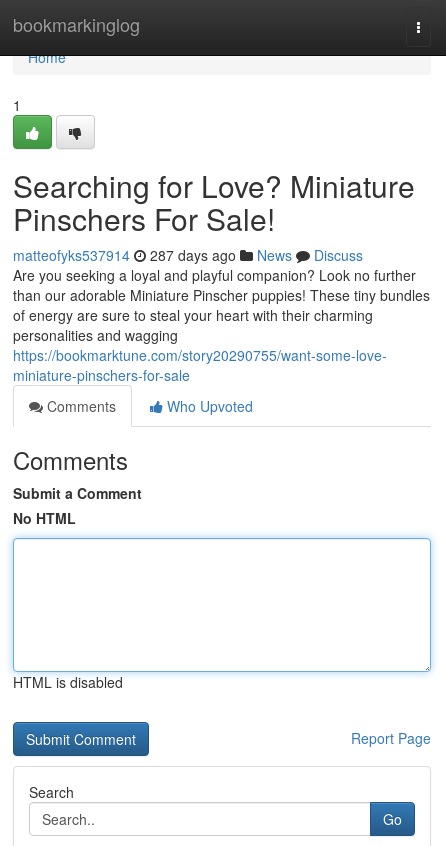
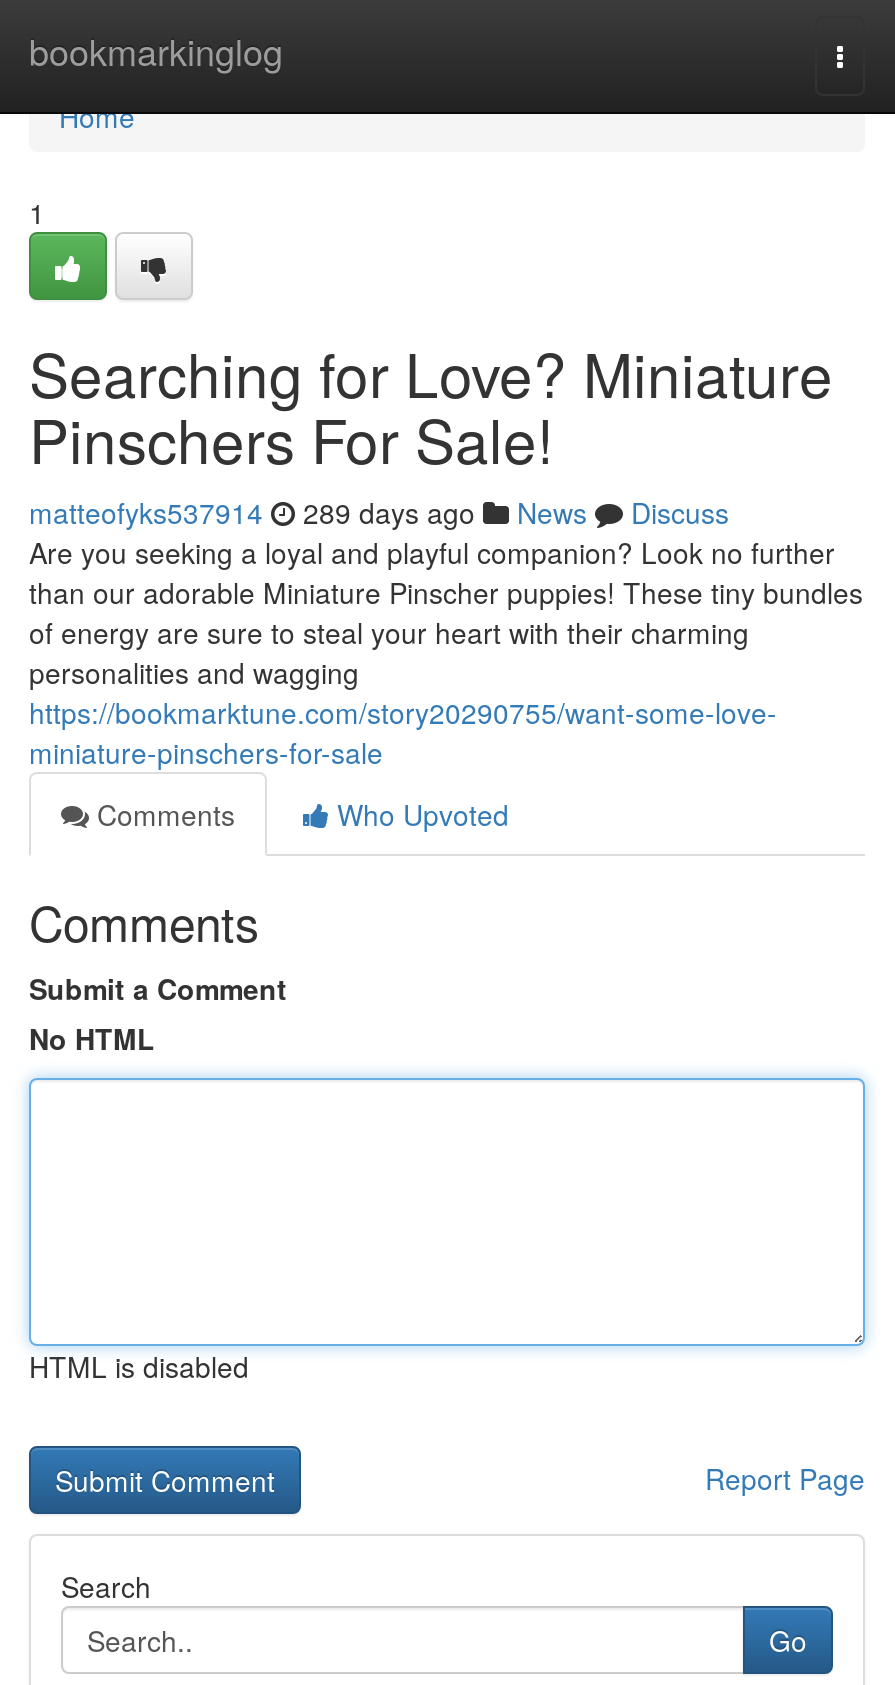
[13,245,363,265] matteofyks537914 287 days ago News Discuss -> [29,492,729,532] matteofyks537914 289 days ago News Discuss

